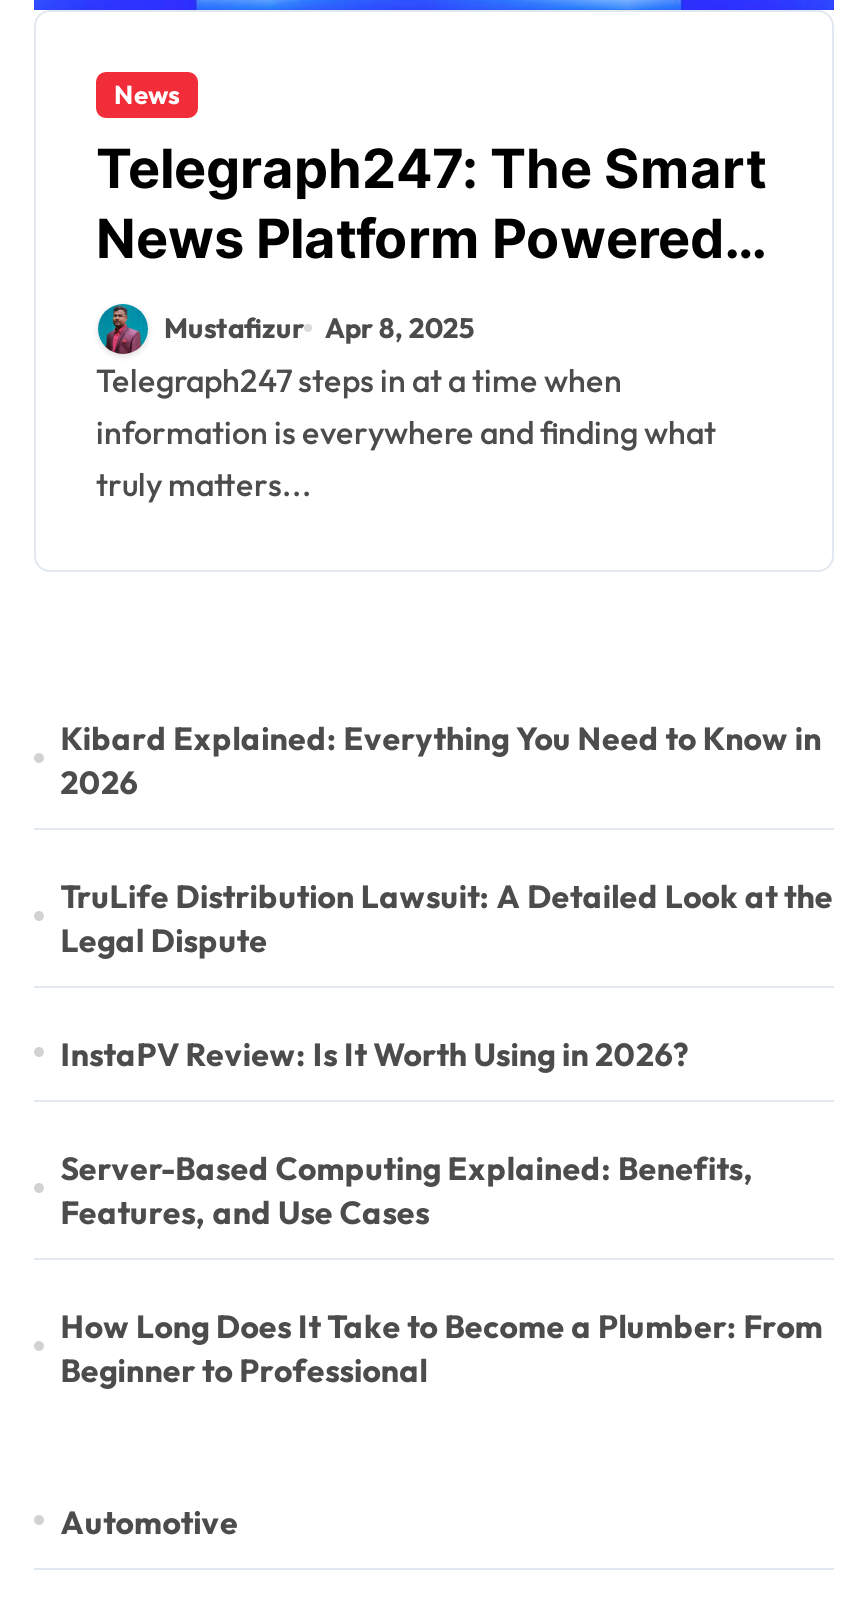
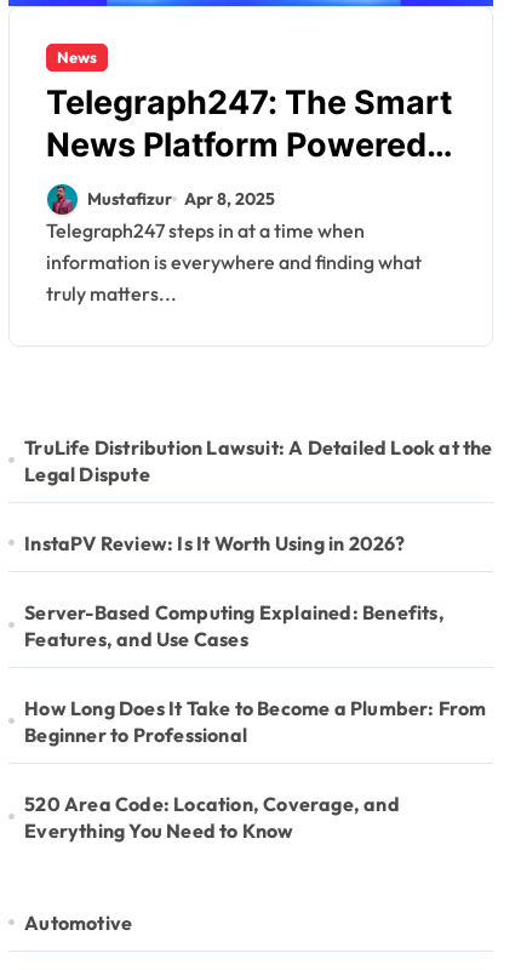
[60,718,822,802] Kibard Explained: Everything You Need to Know in | 2026 -> none
moved [60,876,833,1390] -> [24,435,493,747]: TruLife Distribution Lawsuit: A Detailed Look at the | Legal Dispute | InstaPV Review: Is It Worth Using in 2026? | Server-Based Computing Explained: Benefits, | Features, and Use Cases | How Long Does It Take to Become a Plumber: From | Beginner to Professional
none -> [24,792,400,842] 520 Area Code: Location, Coverage, and | Everything You Need to Know

